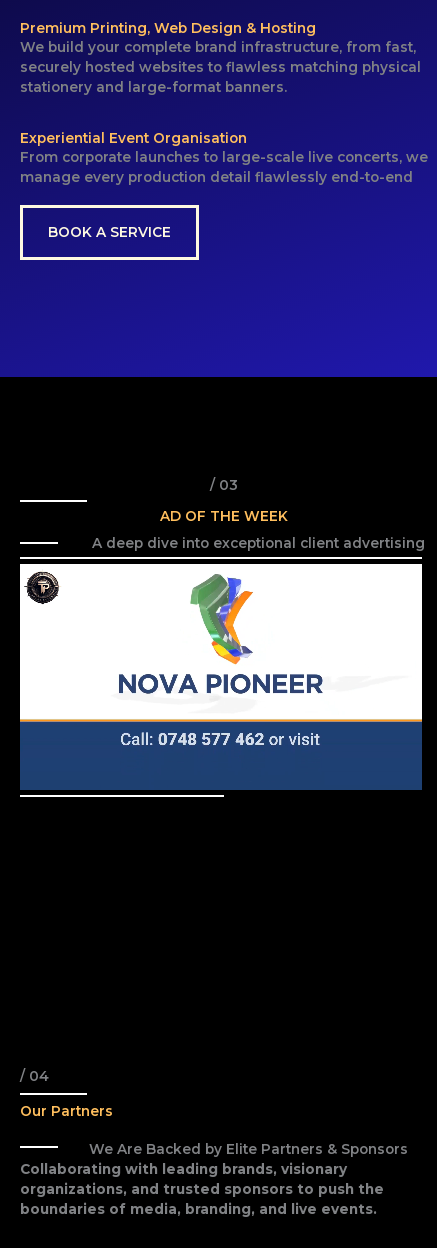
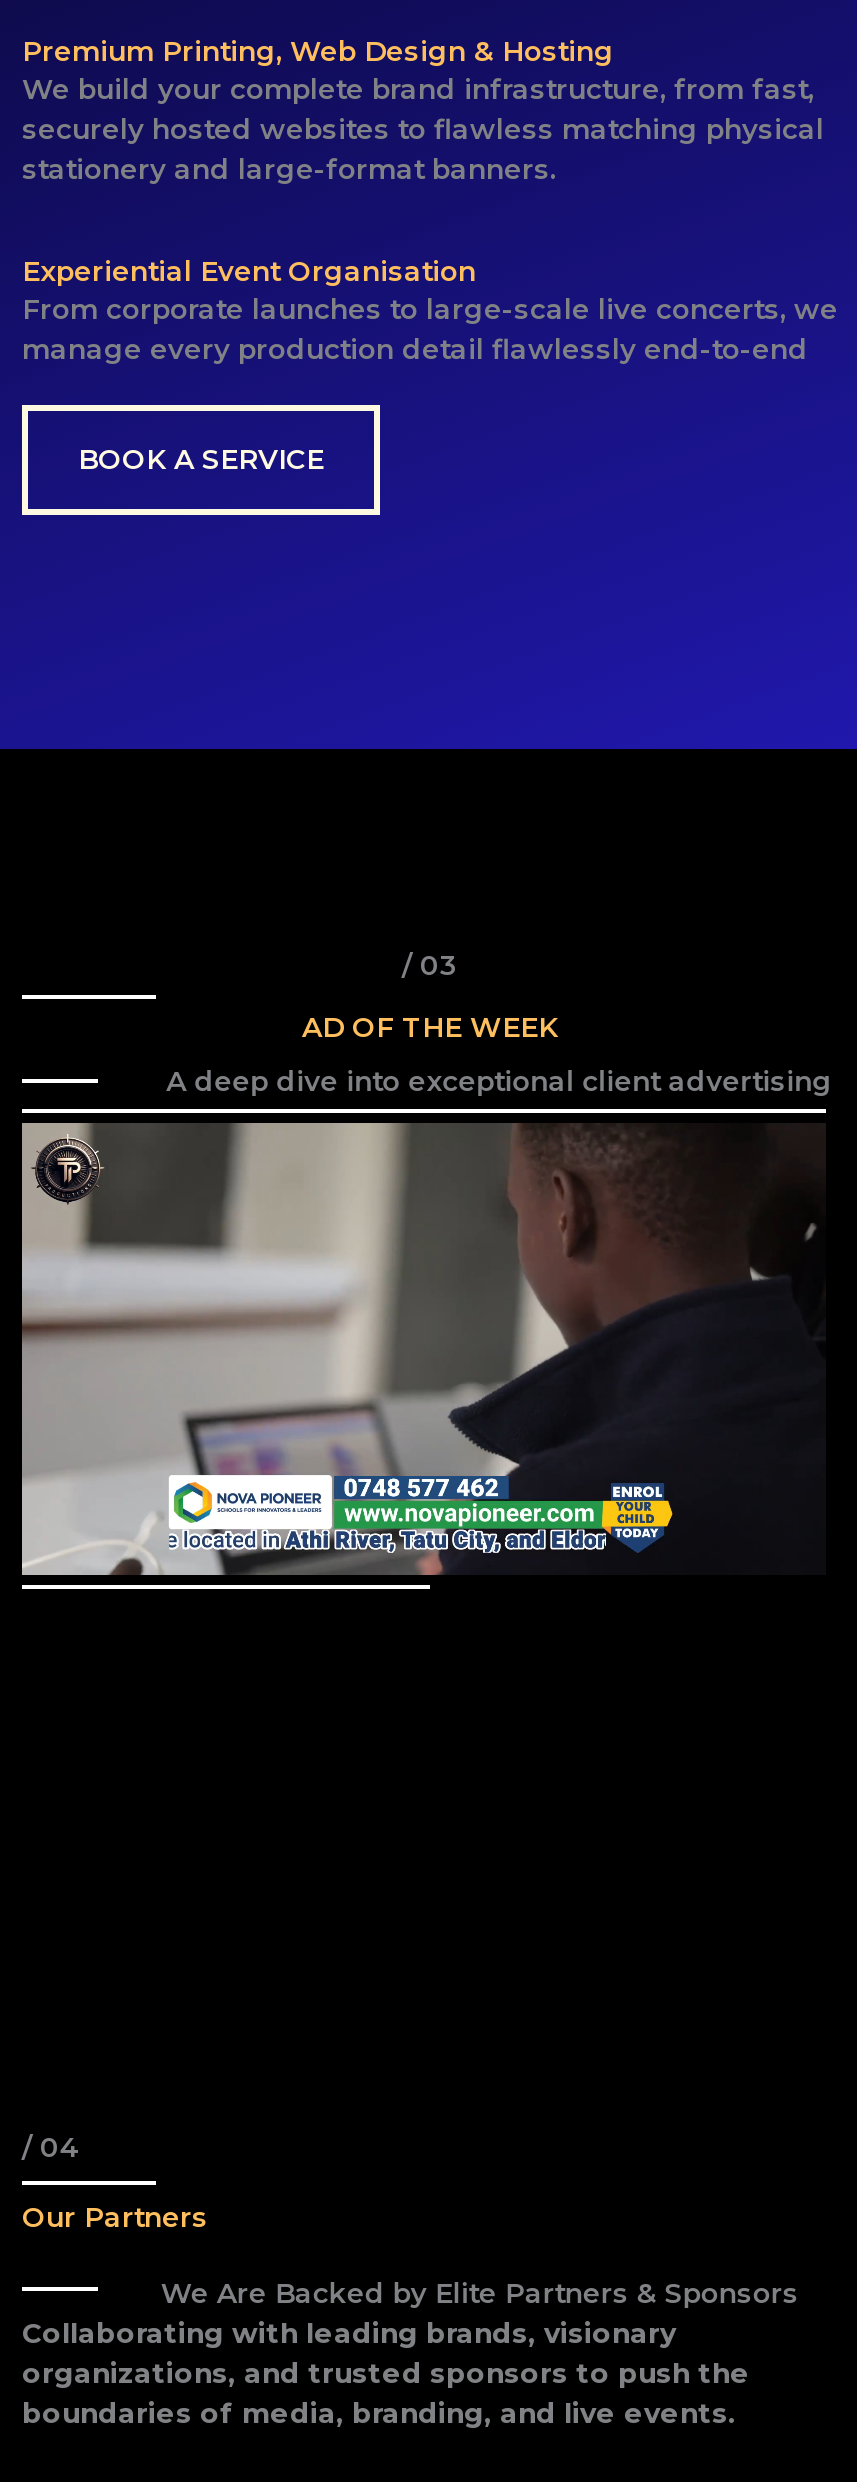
[19,563,423,790] [image] -> [20,1121,826,1577] [image]

